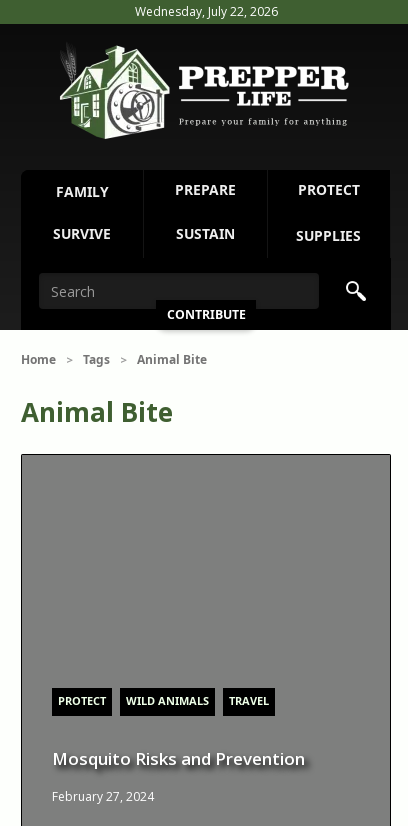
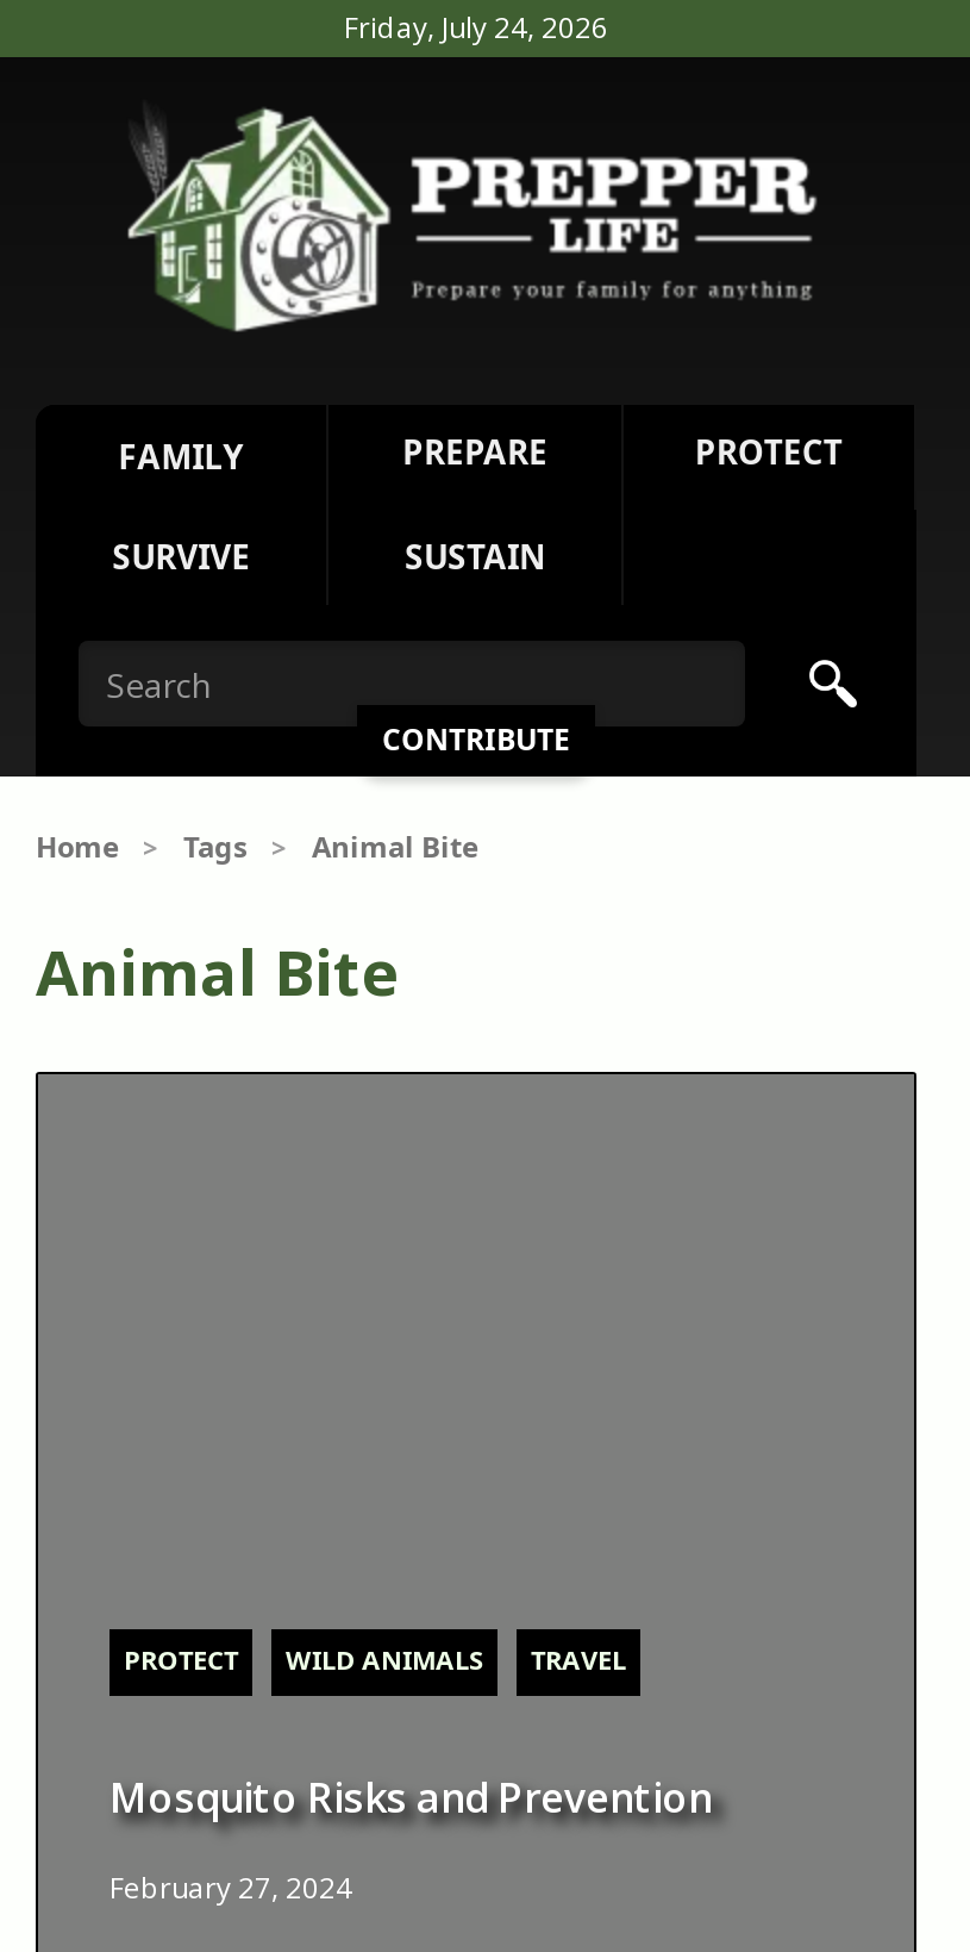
[134,3,277,20] Wednesday, July 22, 2026 -> [344,7,608,48] Friday, July 24, 2026
[296,226,361,245] SUPPLIES -> none

